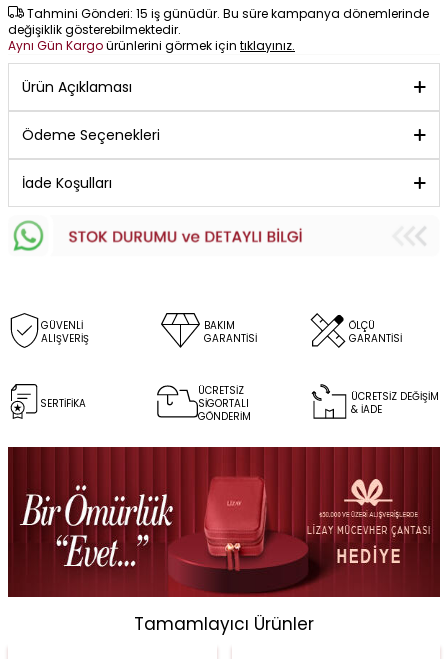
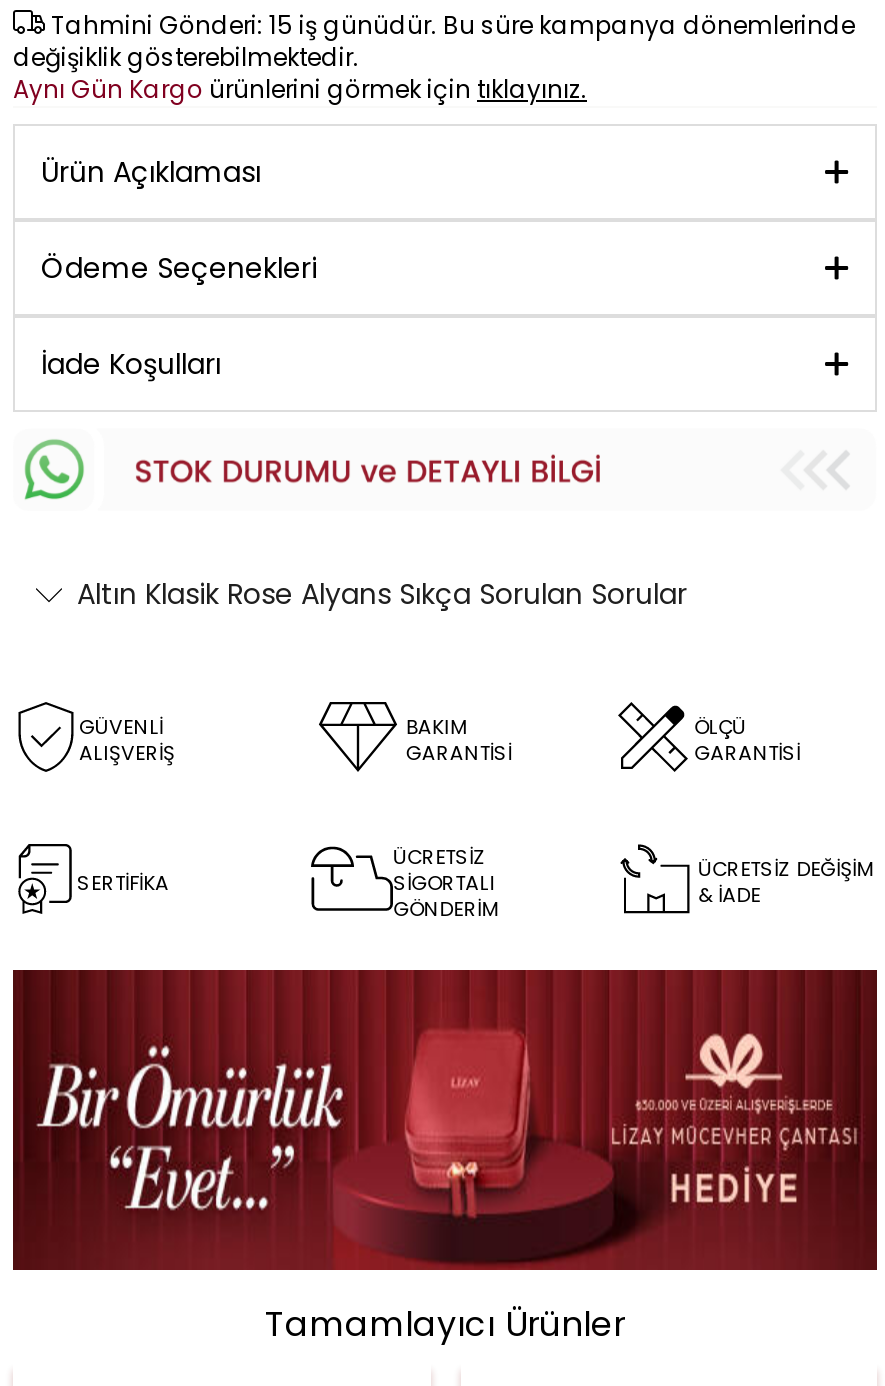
none -> [77,573,687,613] Altın Klasik Rose Alyans Sıkça Sorulan Sorular

